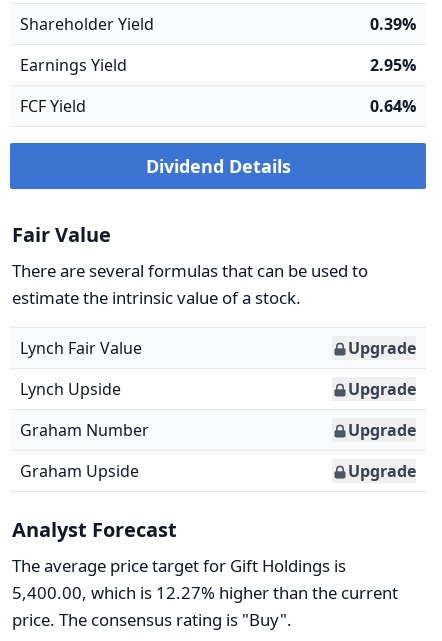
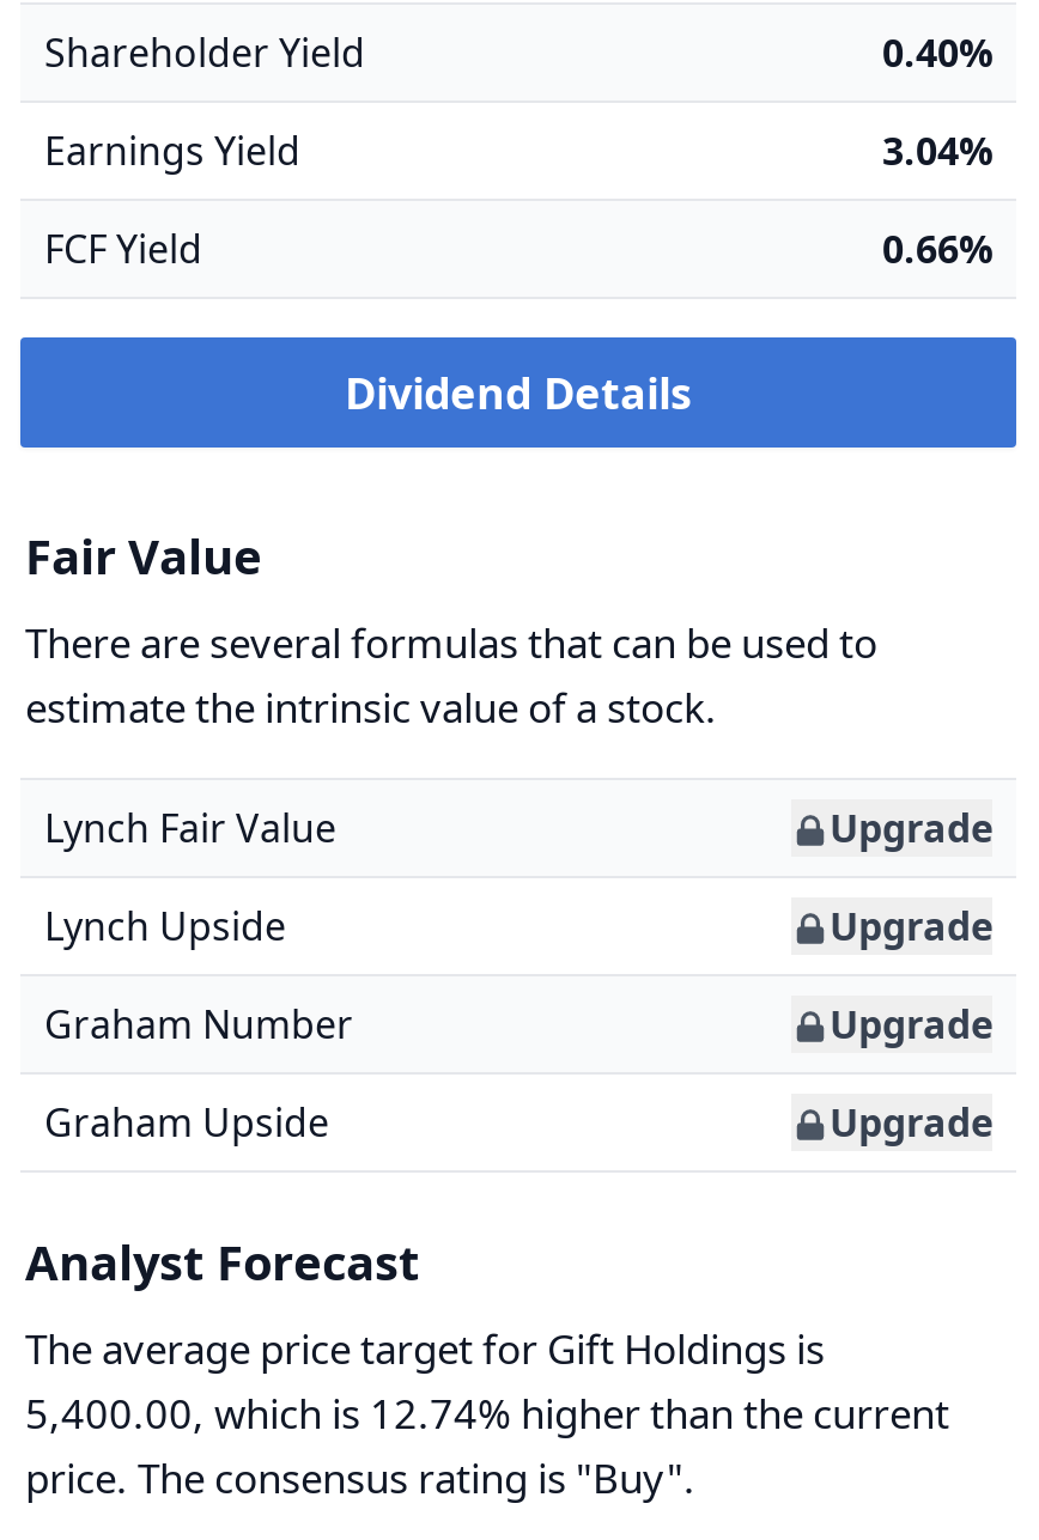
[370,13,416,35] 0.39% -> [882,26,992,79] 0.40%
[370,54,416,76] 2.95% -> [882,124,992,177] 3.04%
[370,95,416,117] 0.64% -> [882,223,992,275] 0.66%
[12,581,398,604] 5,400.00, which is 12.27% higher than the current -> [25,1386,949,1441] 5,400.00, which is 12.74% higher than the current

